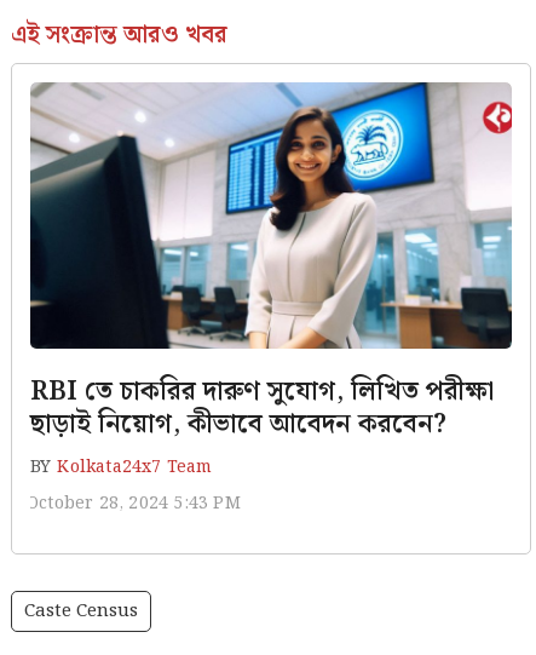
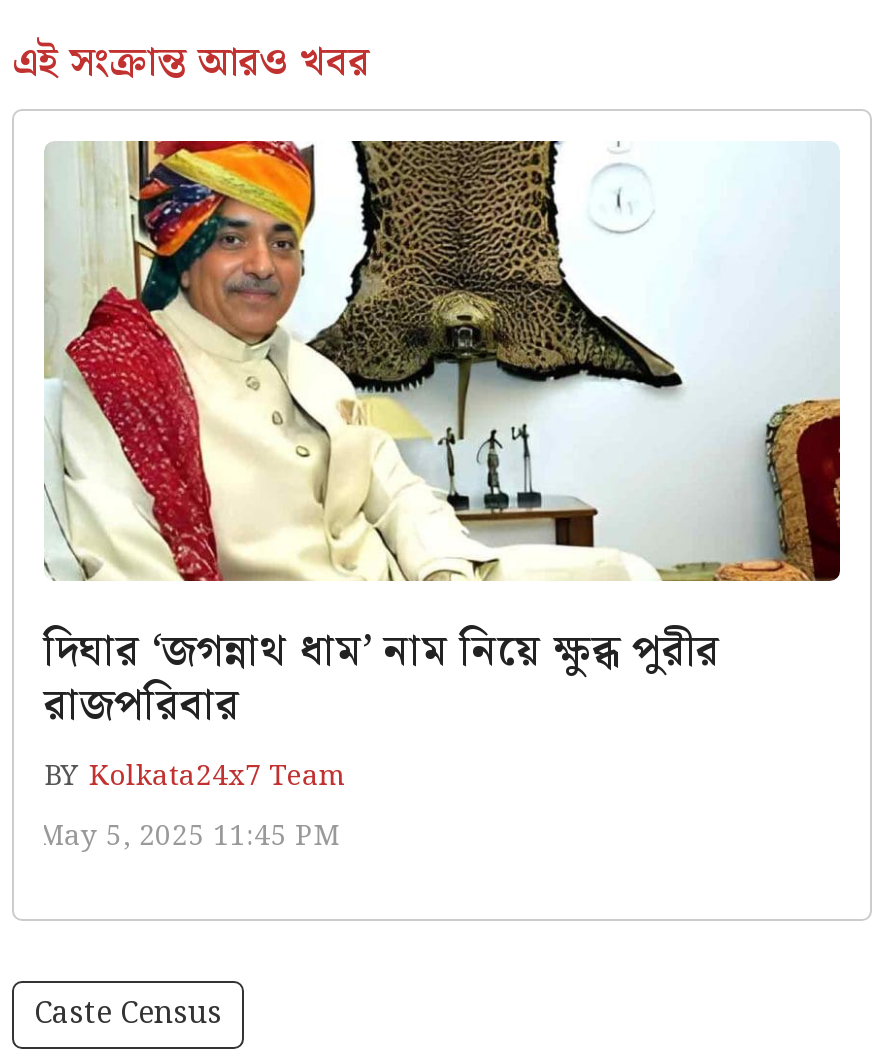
[29,81,513,446] [image] | RBI তে চাকরির দারুণ সুযোগ, লিখিত পরীক্ষা | ছাড়াই নিয়োগ, কীভাবে আবেদন করবেন? -> [44,139,842,741] [image] | দিঘার ‘জগন্নাথ ধাম’ নাম নিয়ে ক্ষুব্ধ পুরীর | রাজপরিবার
[27,490,241,517] October 28, 2024 5:43 PM -> [38,815,340,859] May 5, 2025 11:45 PM

